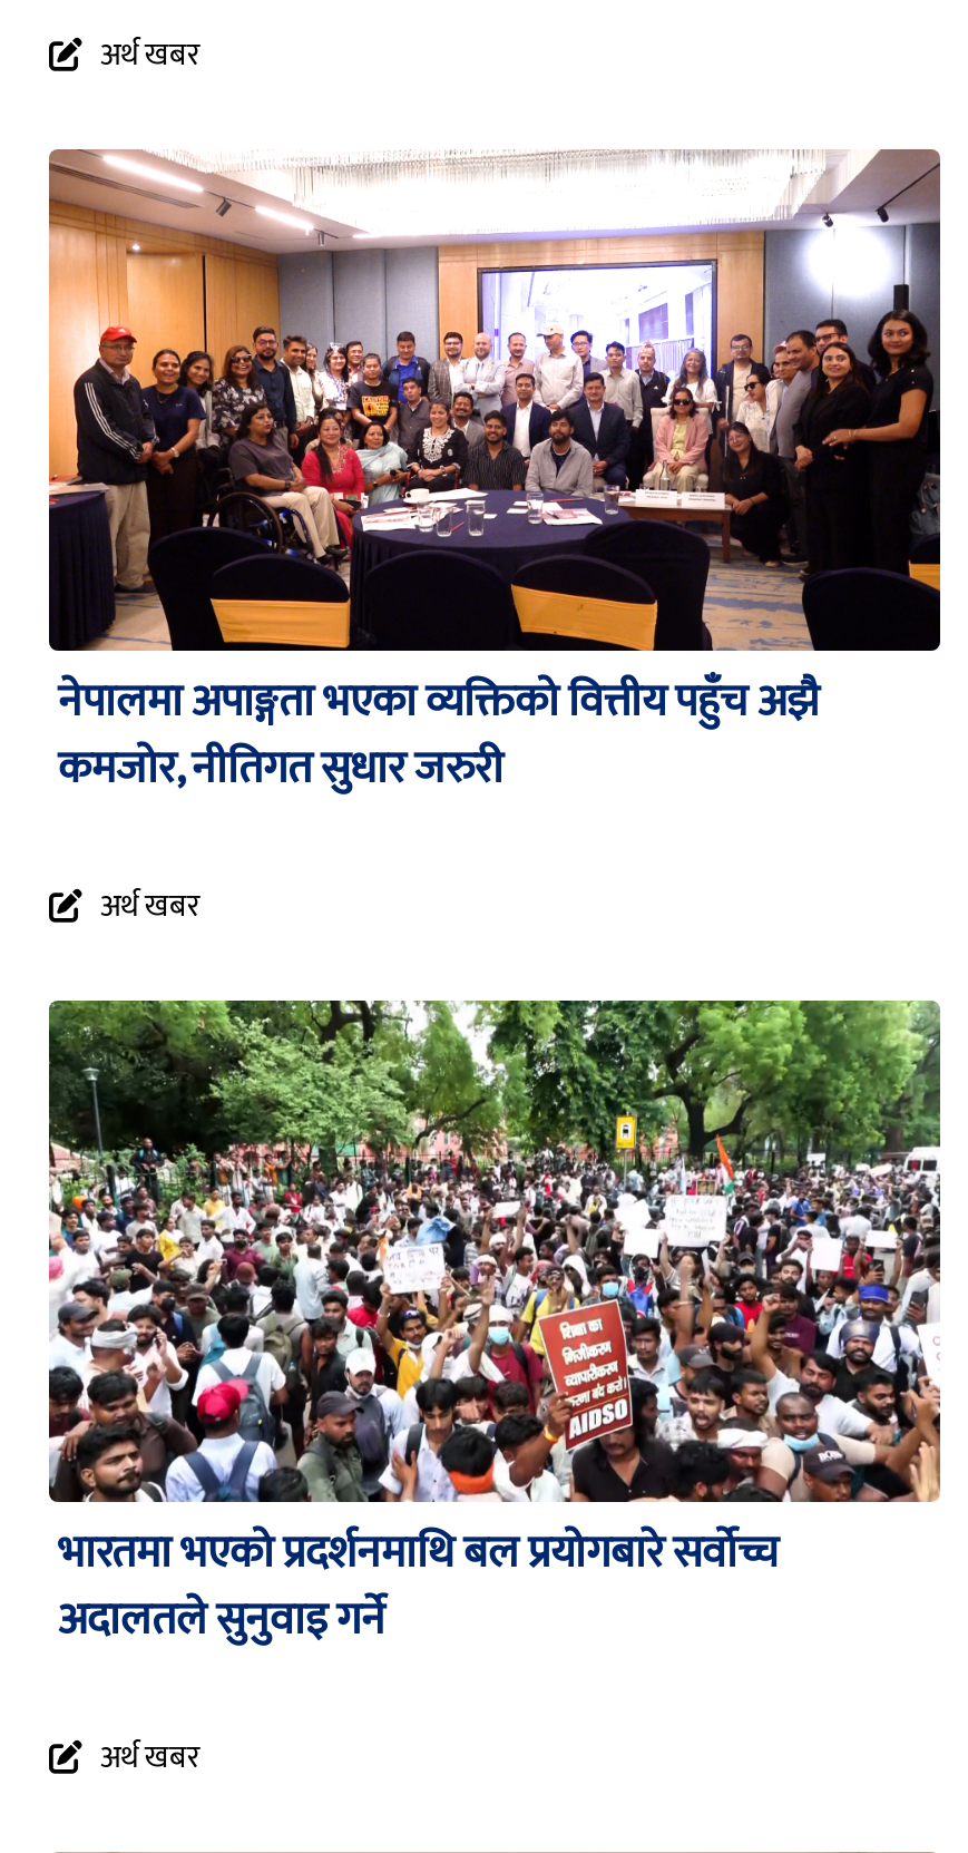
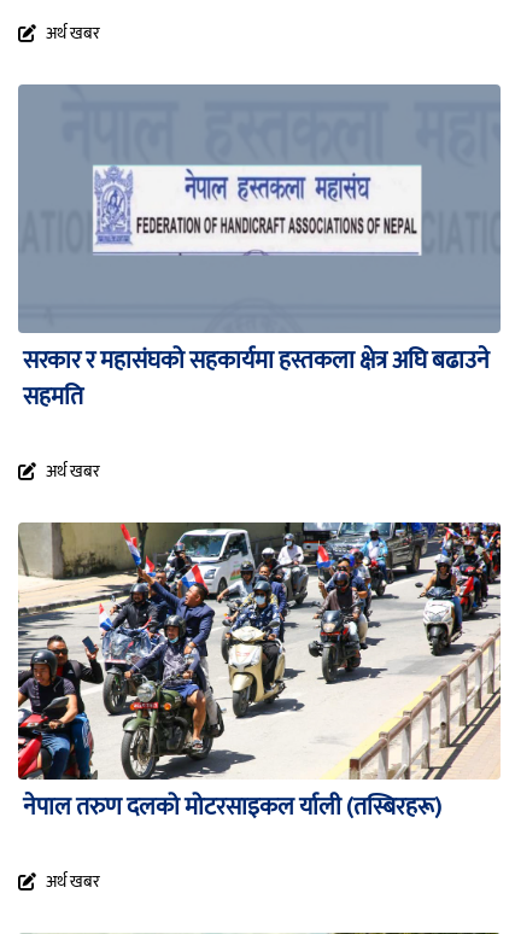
[47,148,942,806] [image] | नेपालमा अपाङ्गता भएका व्यक्तिको वित्तीय पहुँच अझै | कमजोर, नीतिगत सुधार जरुरी -> [17,83,501,417] [image] | सरकार र महासंघको सहकार्यमा हस्तकला क्षेत्र अघि बढाउने | सहमति
[49,997,942,1657] [image] | भारतमा भएको प्रदर्शनमाथि बल प्रयोगबारे सर्वोच्च | अदालतले सुनुवाइ गर्ने -> [17,521,502,828] [image] | नेपाल तरुण दलको मोटरसाइकल र्याली (तस्बिरहरू)

